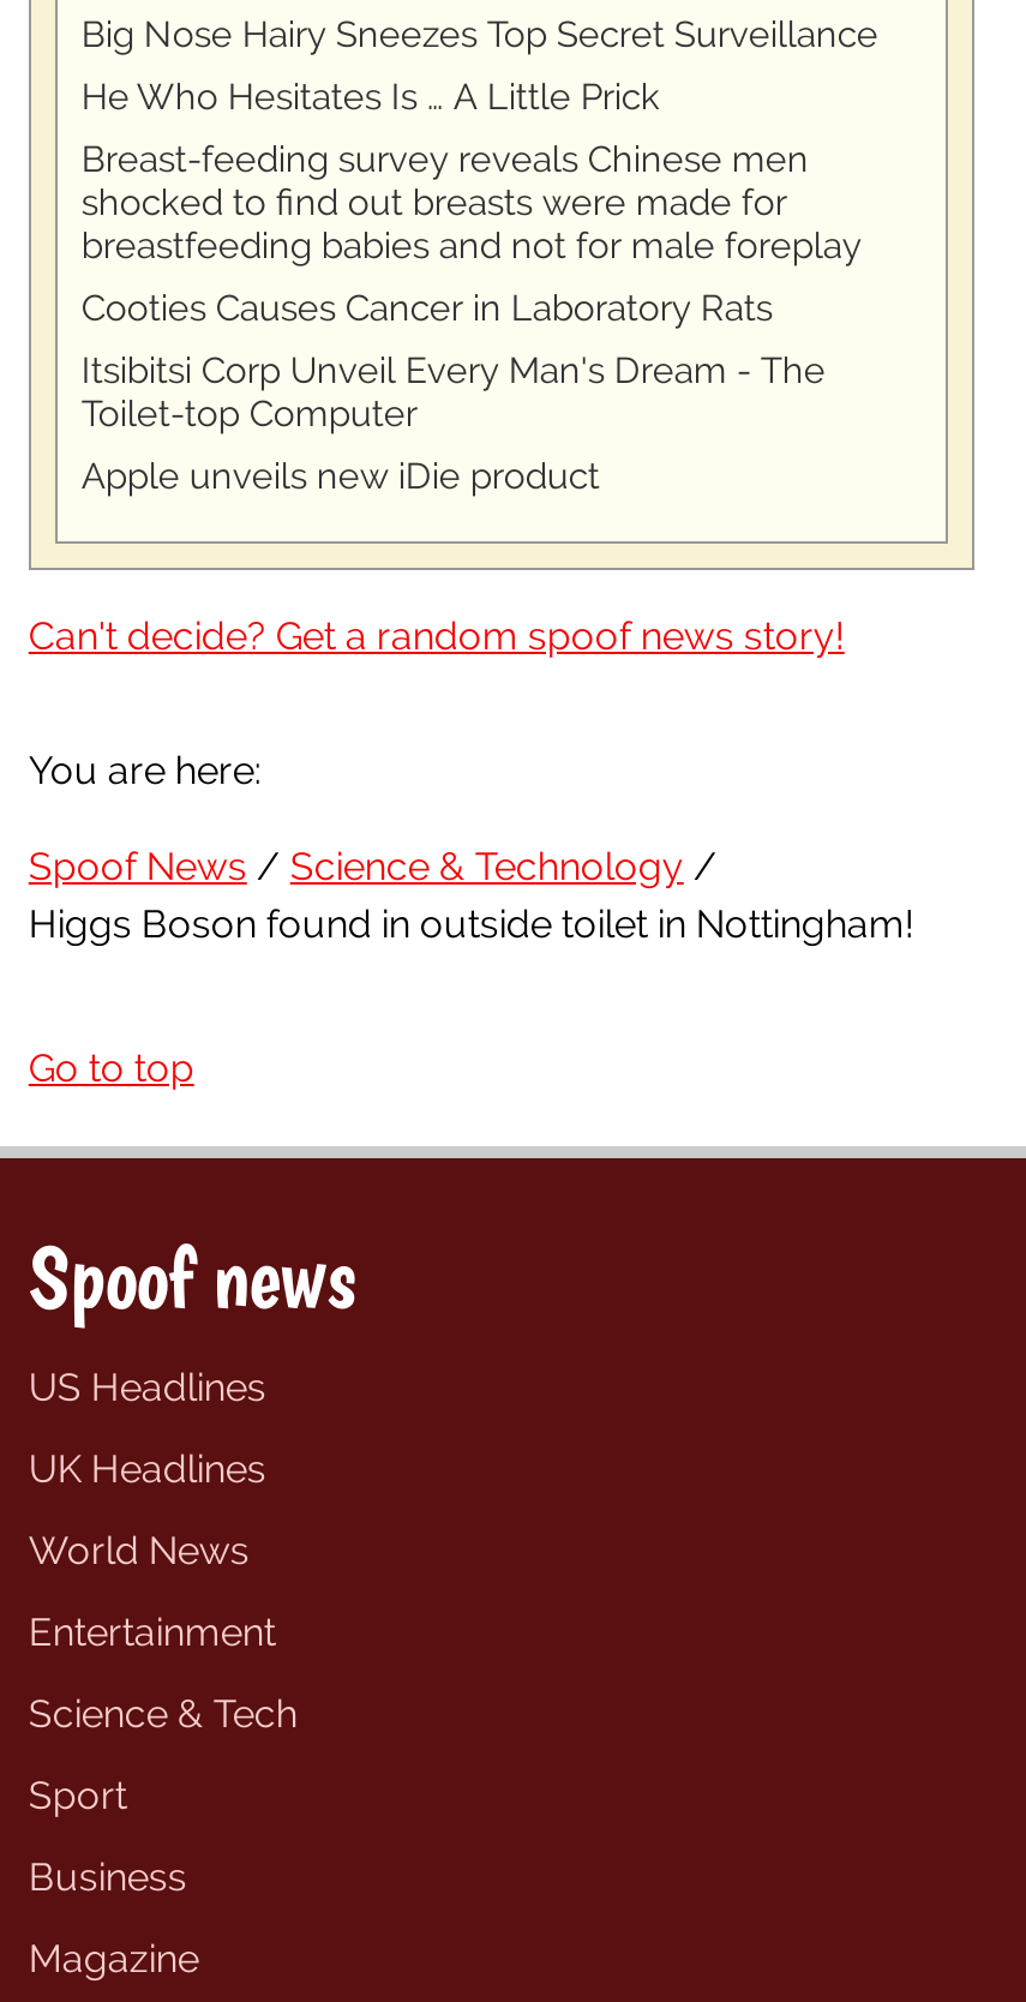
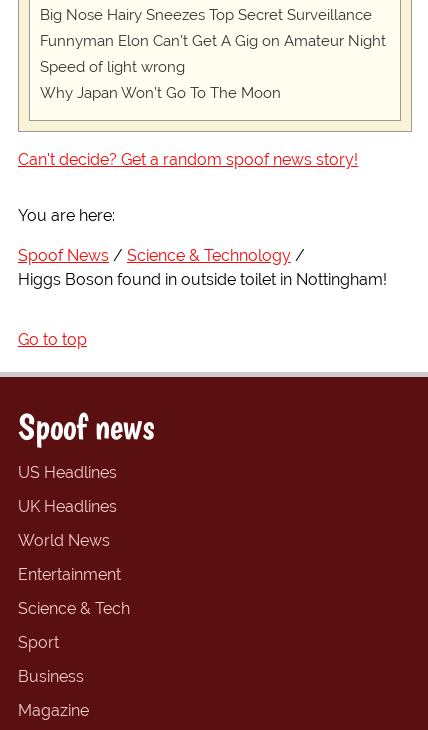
[81,74,861,497] He Who Hesitates Is … A Little Prick | Breast-feeding survey reveals Chinese men | shocked to find out breasts were made for | breastfeeding babies and not for male foreplay | Cooties Causes Cancer in Laboratory Rats | Itsibitsi Corp Unveil Every Man's Dream - The | Toilet-top Computer | Apple unveils new iDie product -> [40,32,386,102] Funnyman Elon Can’t Get A Gig on Amateur Night | Speed of light wrong | Why Japan Won’t Go To The Moon

